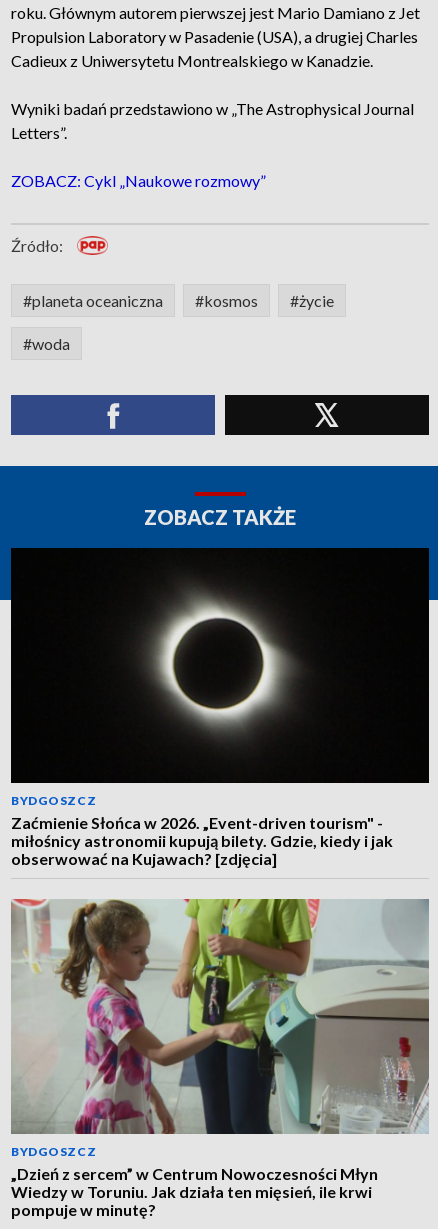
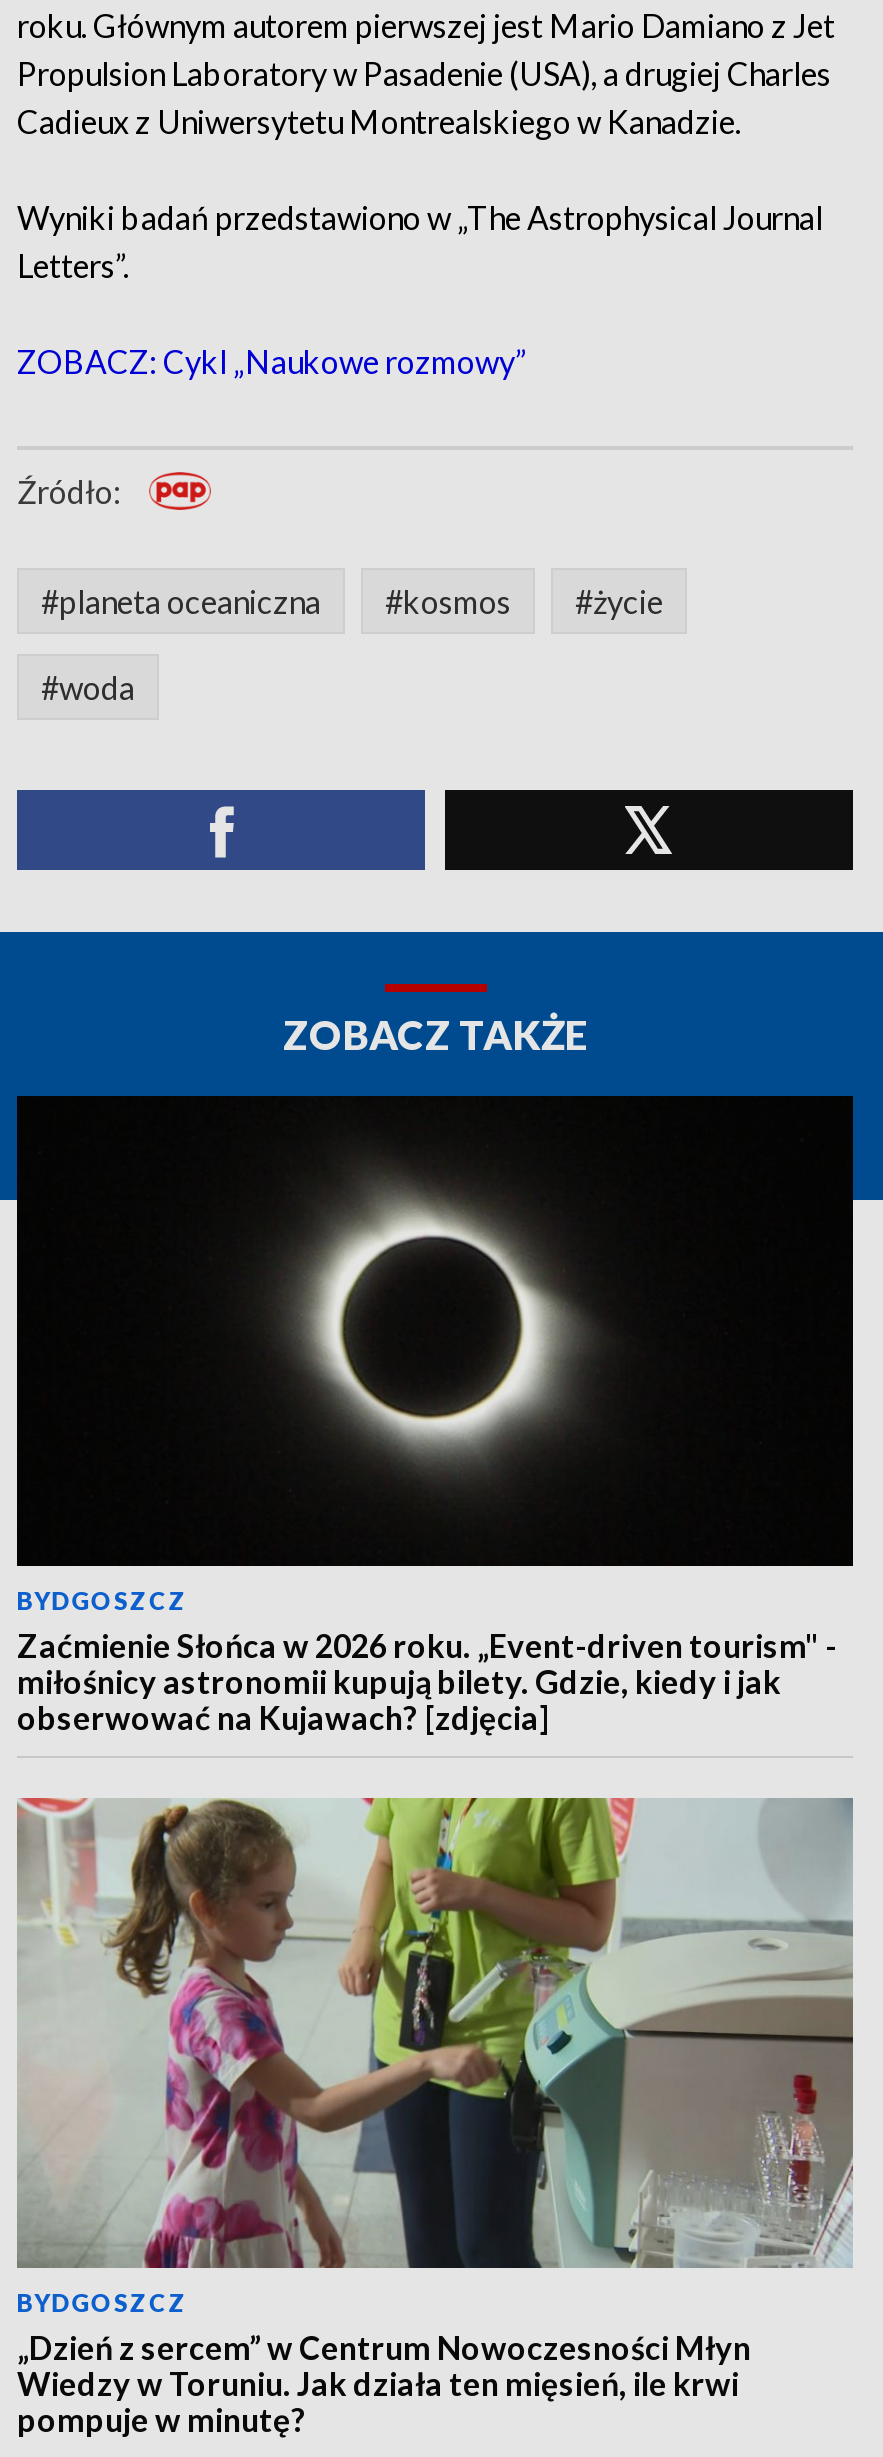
[11,813,383,832] Zaćmienie Słońca w 2026. „Event-driven tourism" - -> [17,1626,837,1664] Zaćmienie Słońca w 2026 roku. „Event-driven tourism" -

